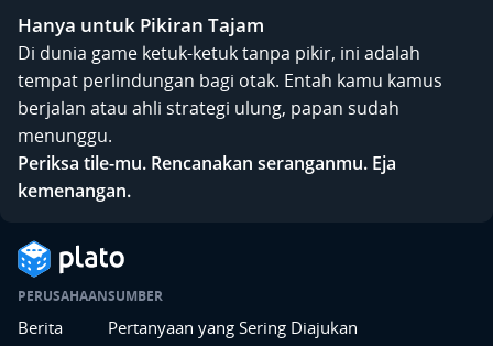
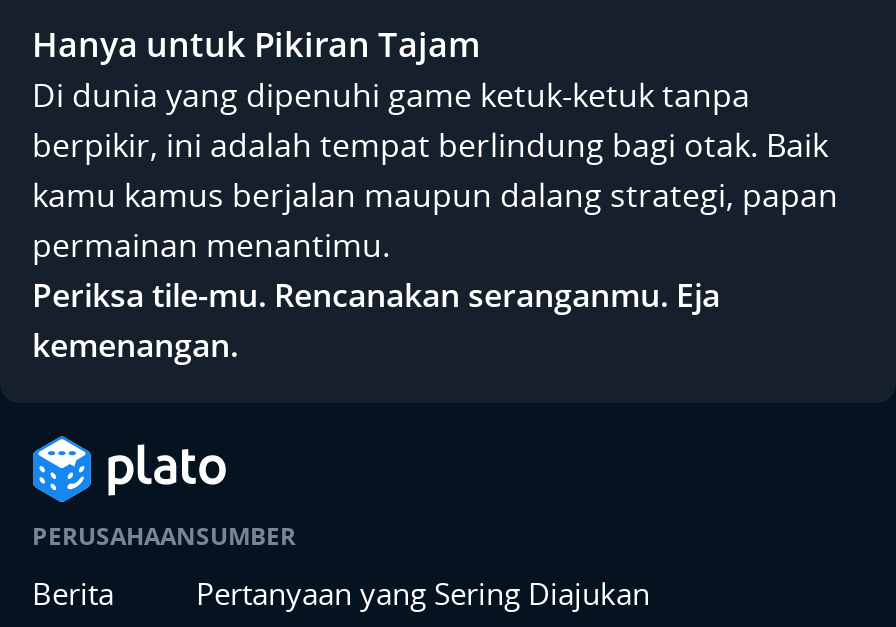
[18,41,442,148] Di dunia game ketuk-ketuk tanpa pikir, ini adalah | tempat perlindungan bagi otak. Entah kamu kamus | berjalan atau ahli strategi ulung, papan sudah | menunggu. -> [32,73,838,267] Di dunia yang dipenuhi game ketuk-ketuk tanpa | berpikir, ini adalah tempat berlindung bagi otak. Baik | kamu kamus berjalan maupun dalang strategi, papan | permainan menantimu.

